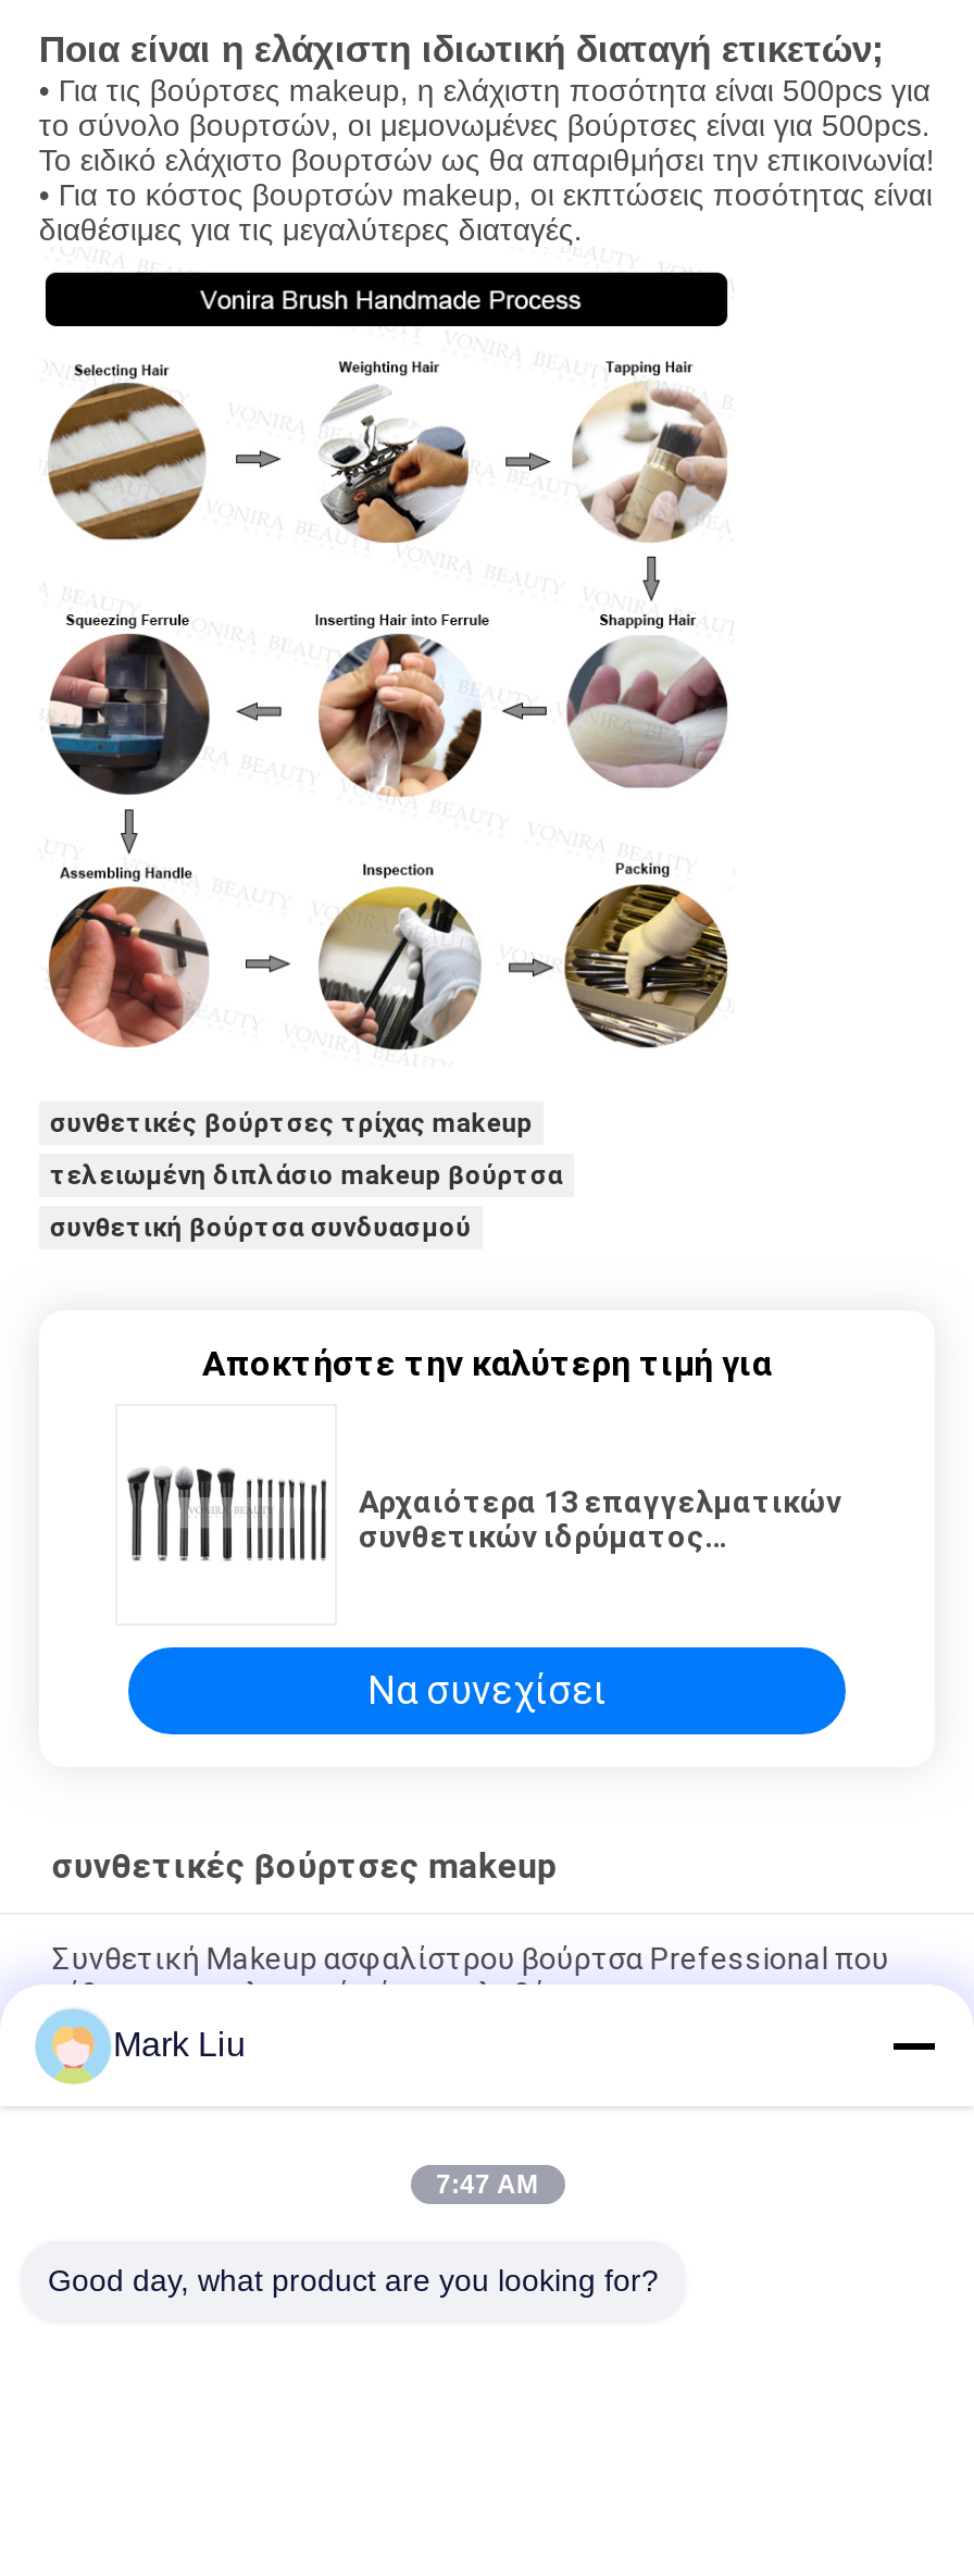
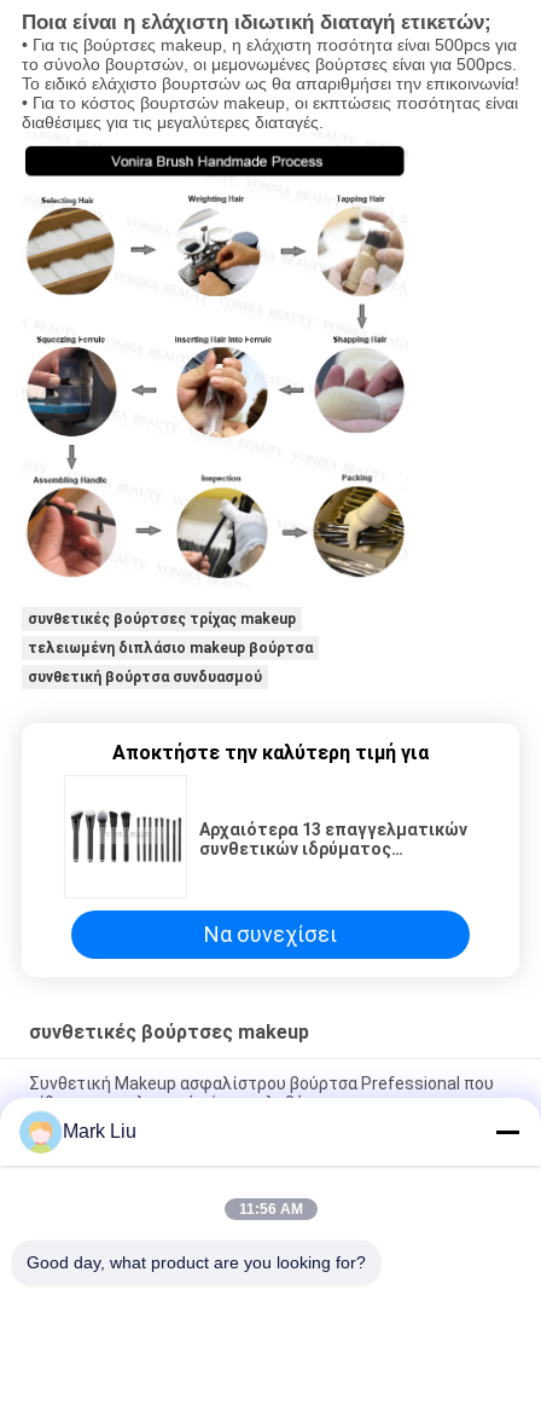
[436,2169,538,2200] 7:47 AM -> [238,1201,303,1218] 11:56 AM

